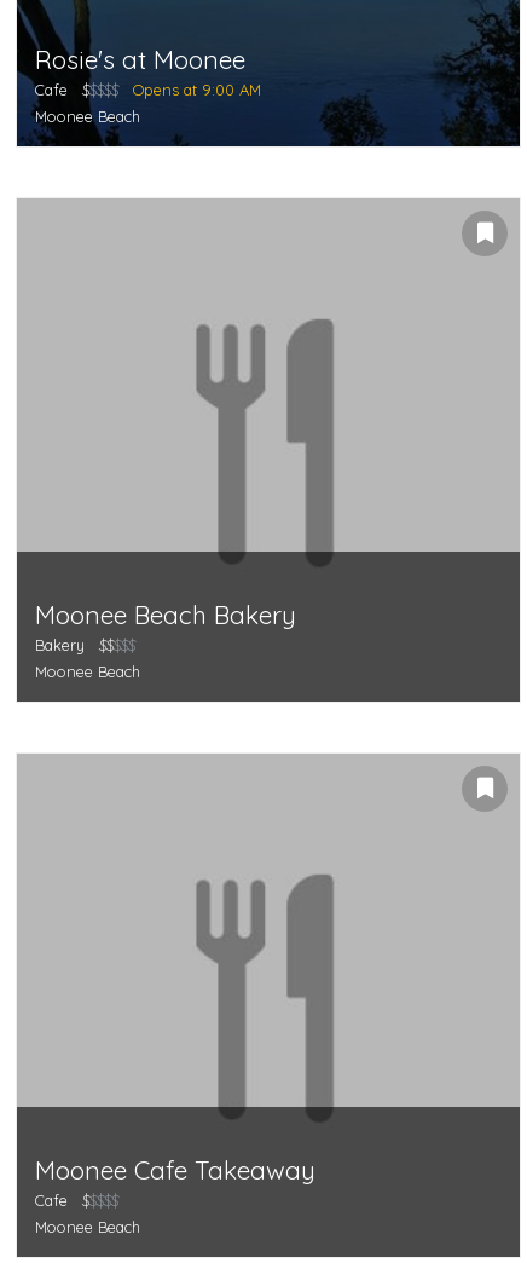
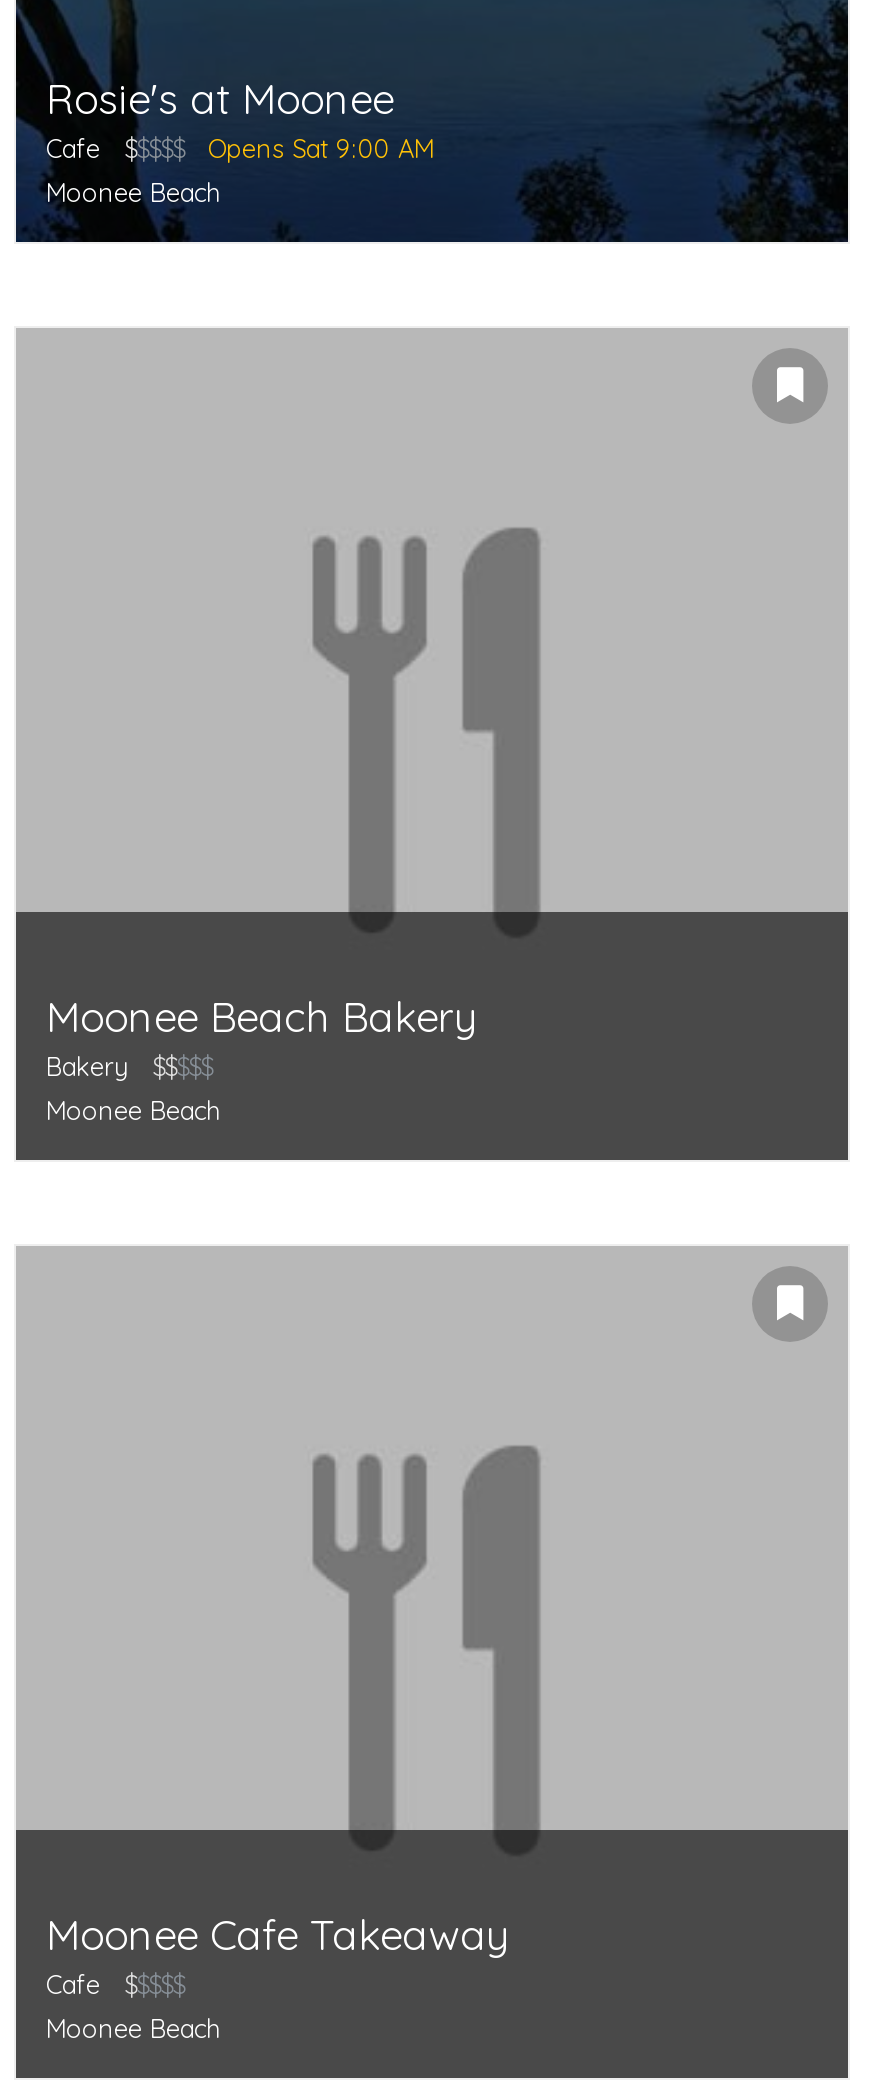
[133,80,261,100] Opens at 9:00 AM -> [208,133,434,165] Opens Sat 9:00 AM

